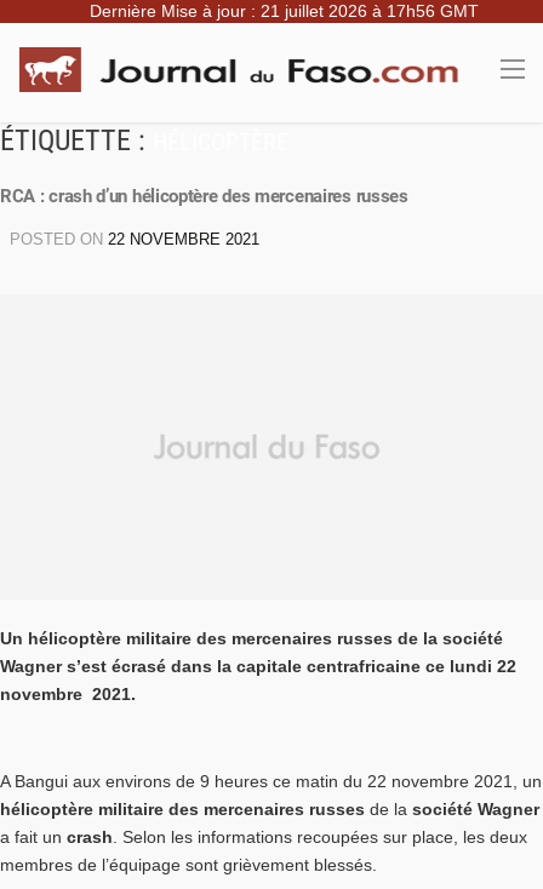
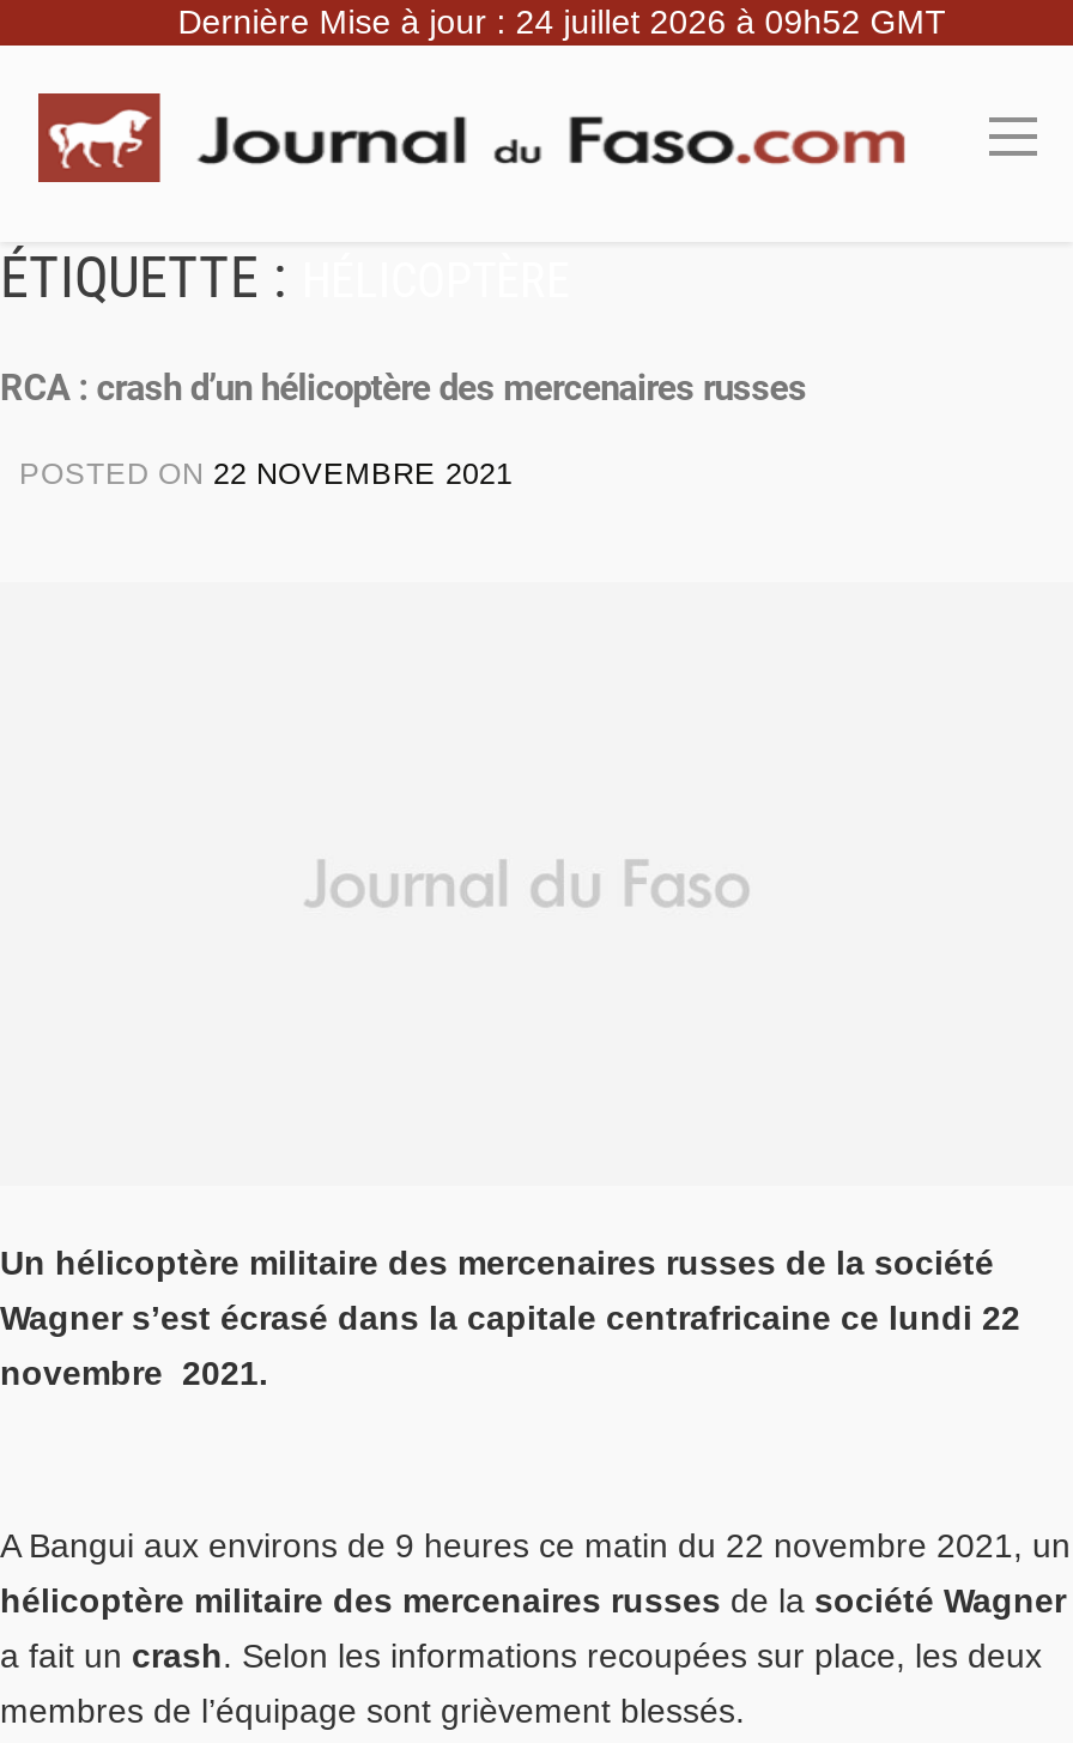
[85,1,479,21] Dernière Mise à jour : 21 juillet 2026 à 17h56 GMT -> [168,2,947,41] Dernière Mise à jour : 24 juillet 2026 à 09h52 GMT

